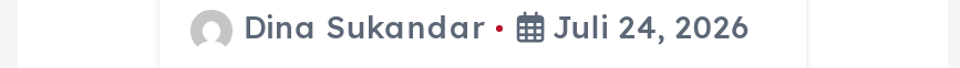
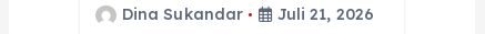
[243,8,751,48] Dina Sukandar Juli 24, 2026 -> [122,4,374,24] Dina Sukandar Juli 21, 2026

